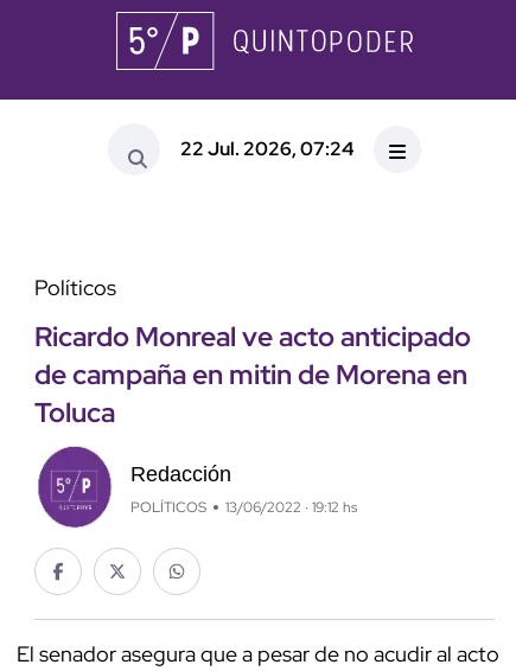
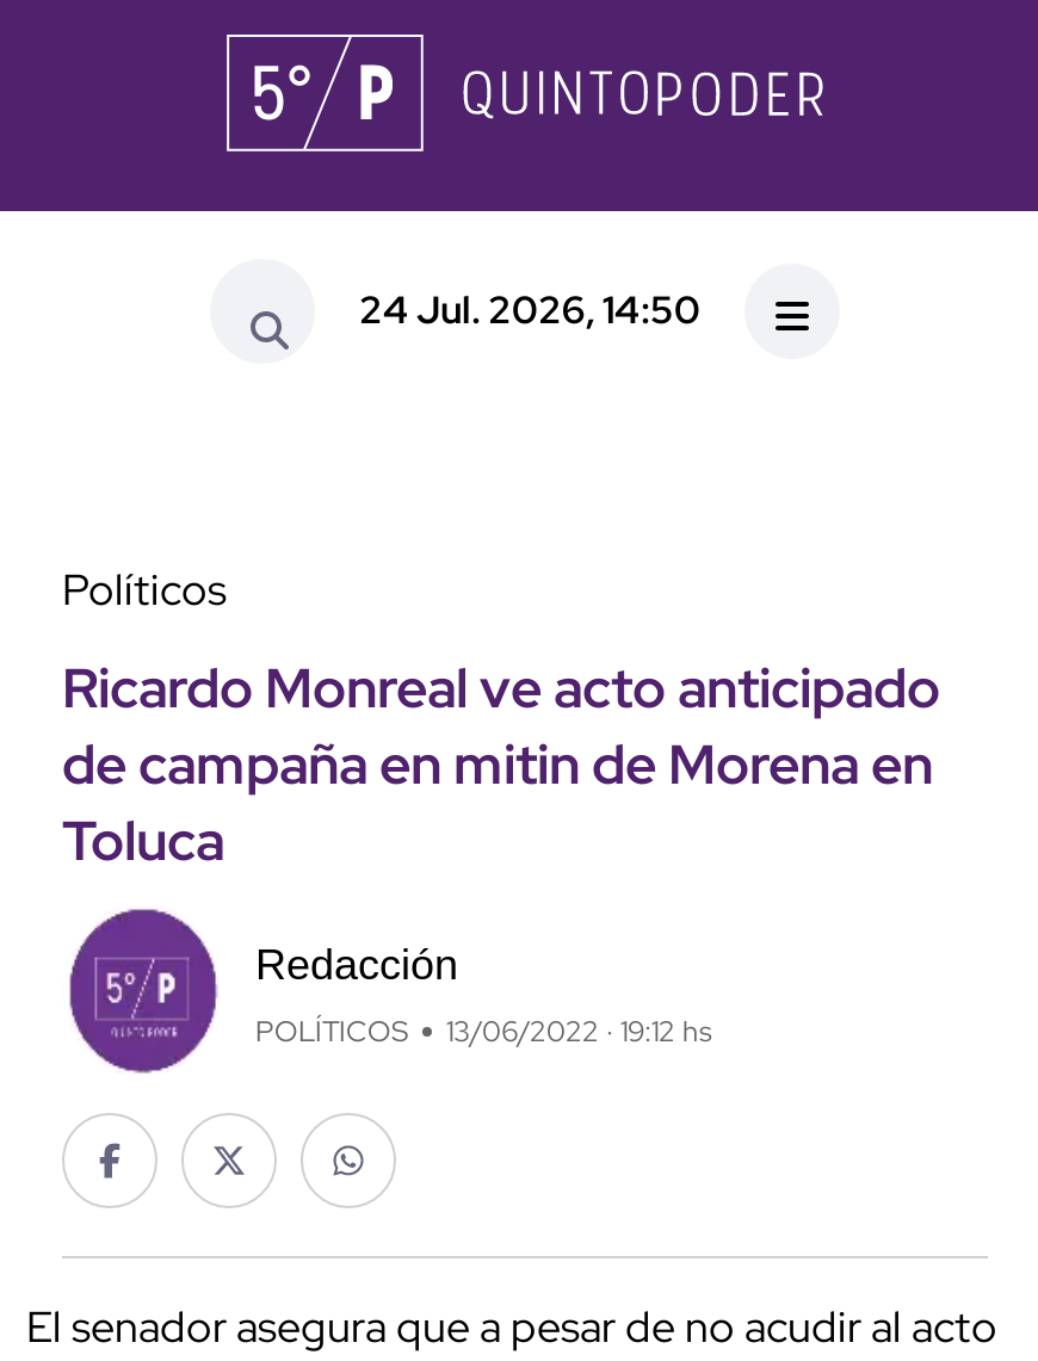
[180,136,354,161] 22 Jul. 2026, 07:24 -> [359,284,700,334] 24 Jul. 2026, 14:50

